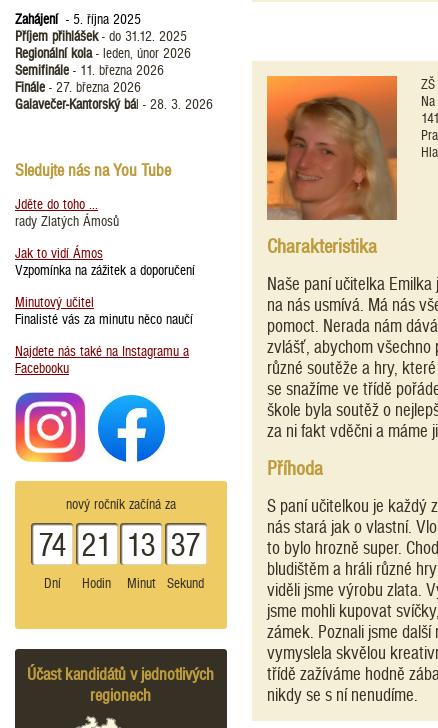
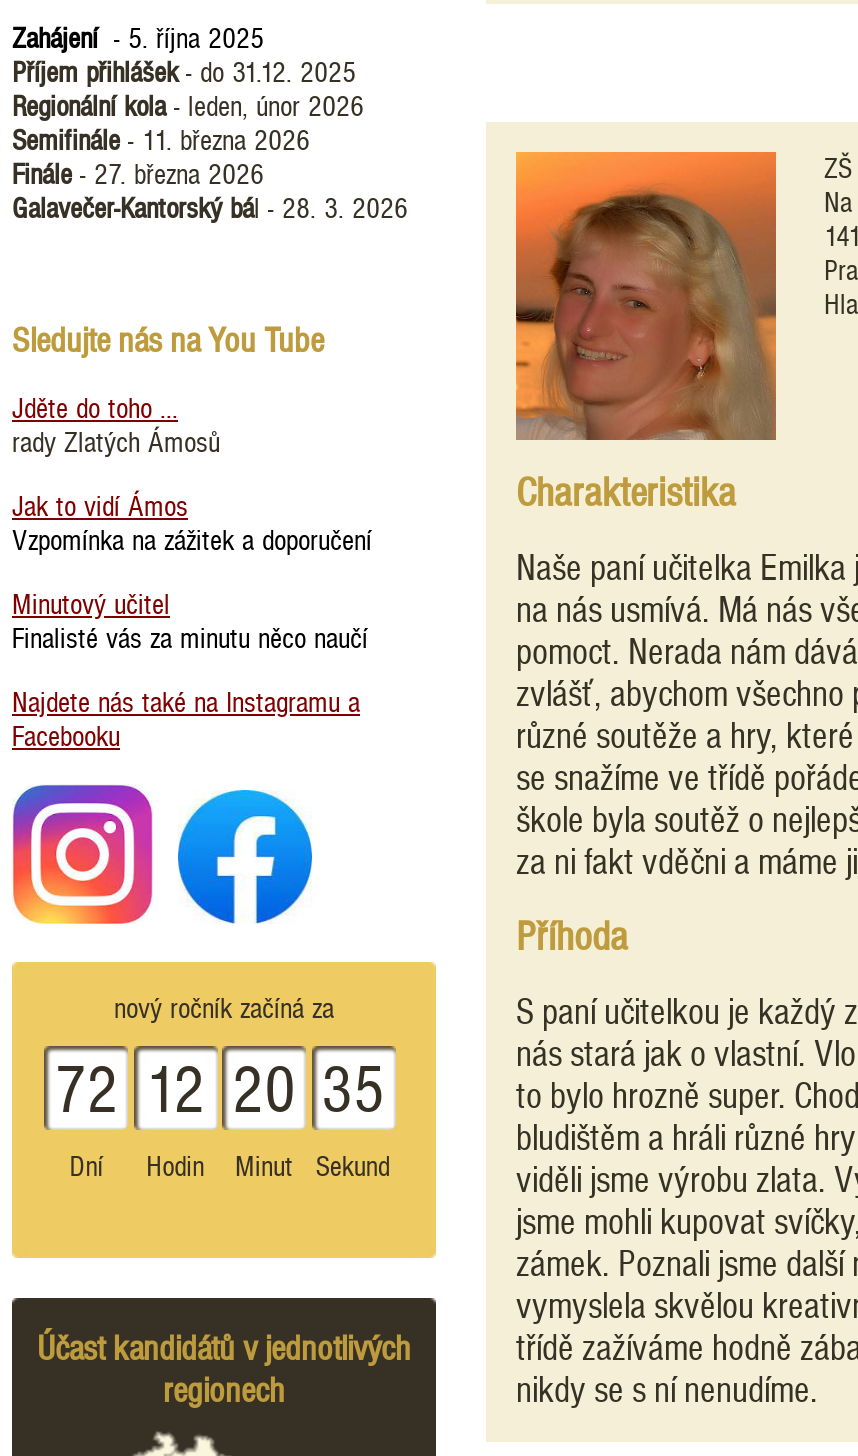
[38,527,67,565] 74 -> [54,1054,118,1130] 72
[81,527,112,565] 21 -> [145,1054,205,1130] 12
[126,527,156,565] 13 -> [232,1054,296,1130] 20
[170,527,201,565] 37 -> [321,1054,385,1130] 35

